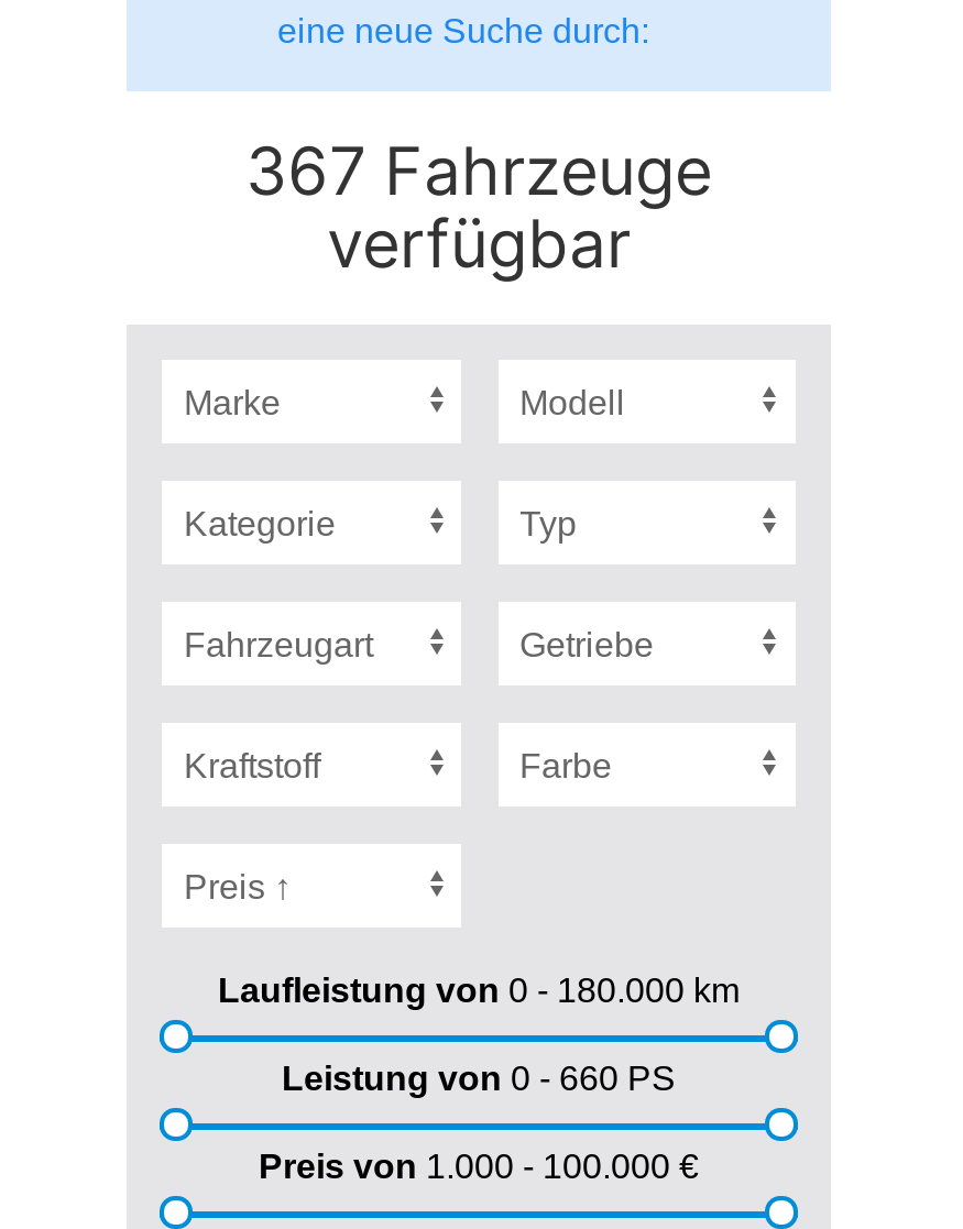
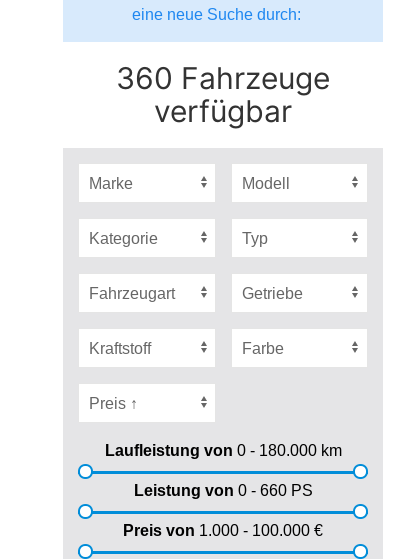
[245,131,712,210] 367 Fahrzeuge -> [116,60,330,96] 360 Fahrzeuge

